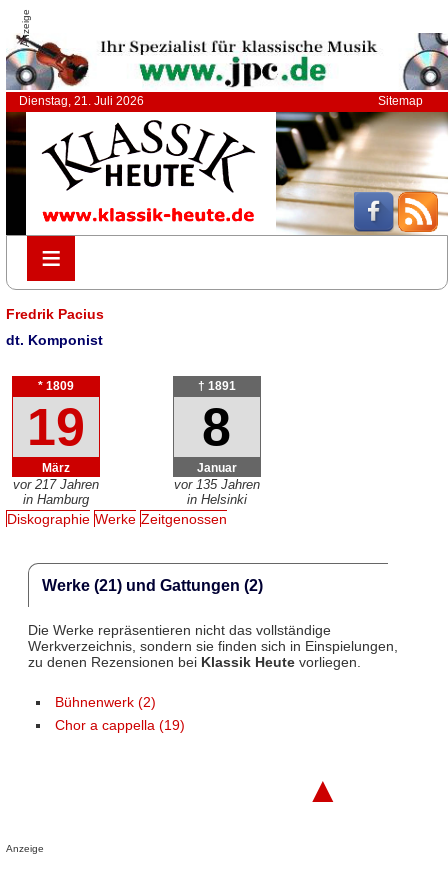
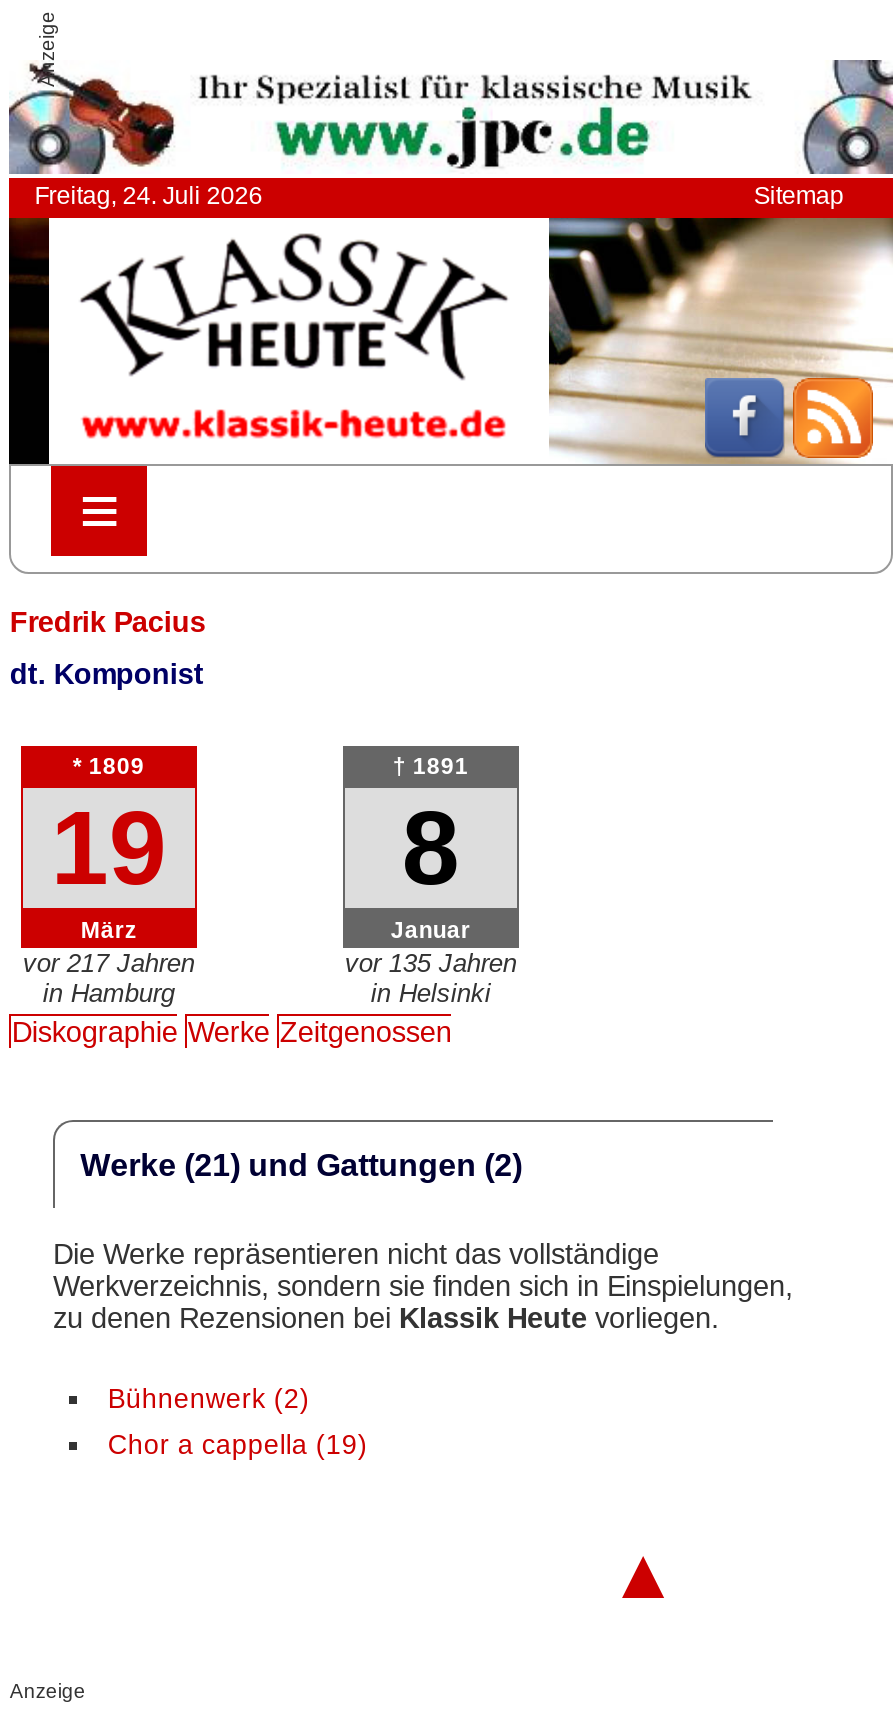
[19,94,144,108] Dienstag, 21. Juli 2026 -> [34,182,262,210] Freitag, 24. Juli 2026

